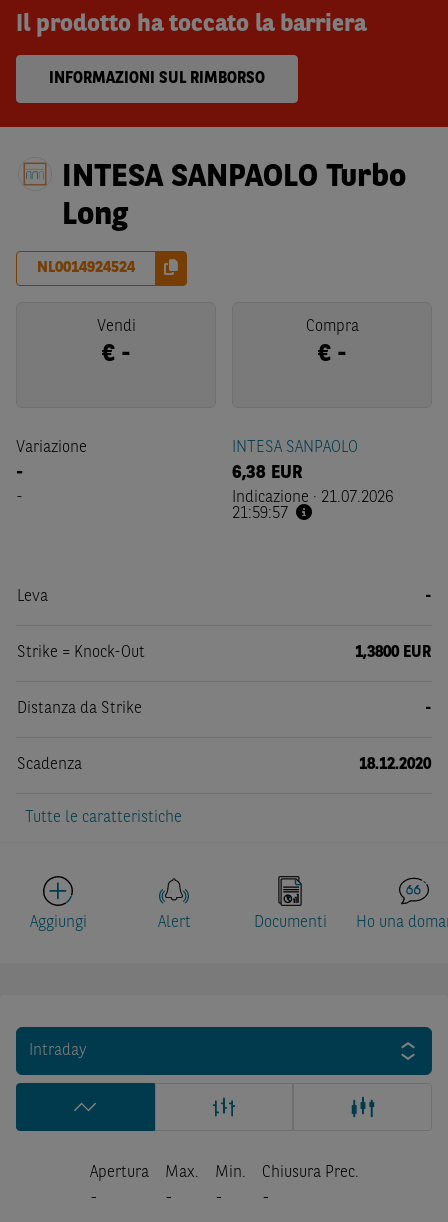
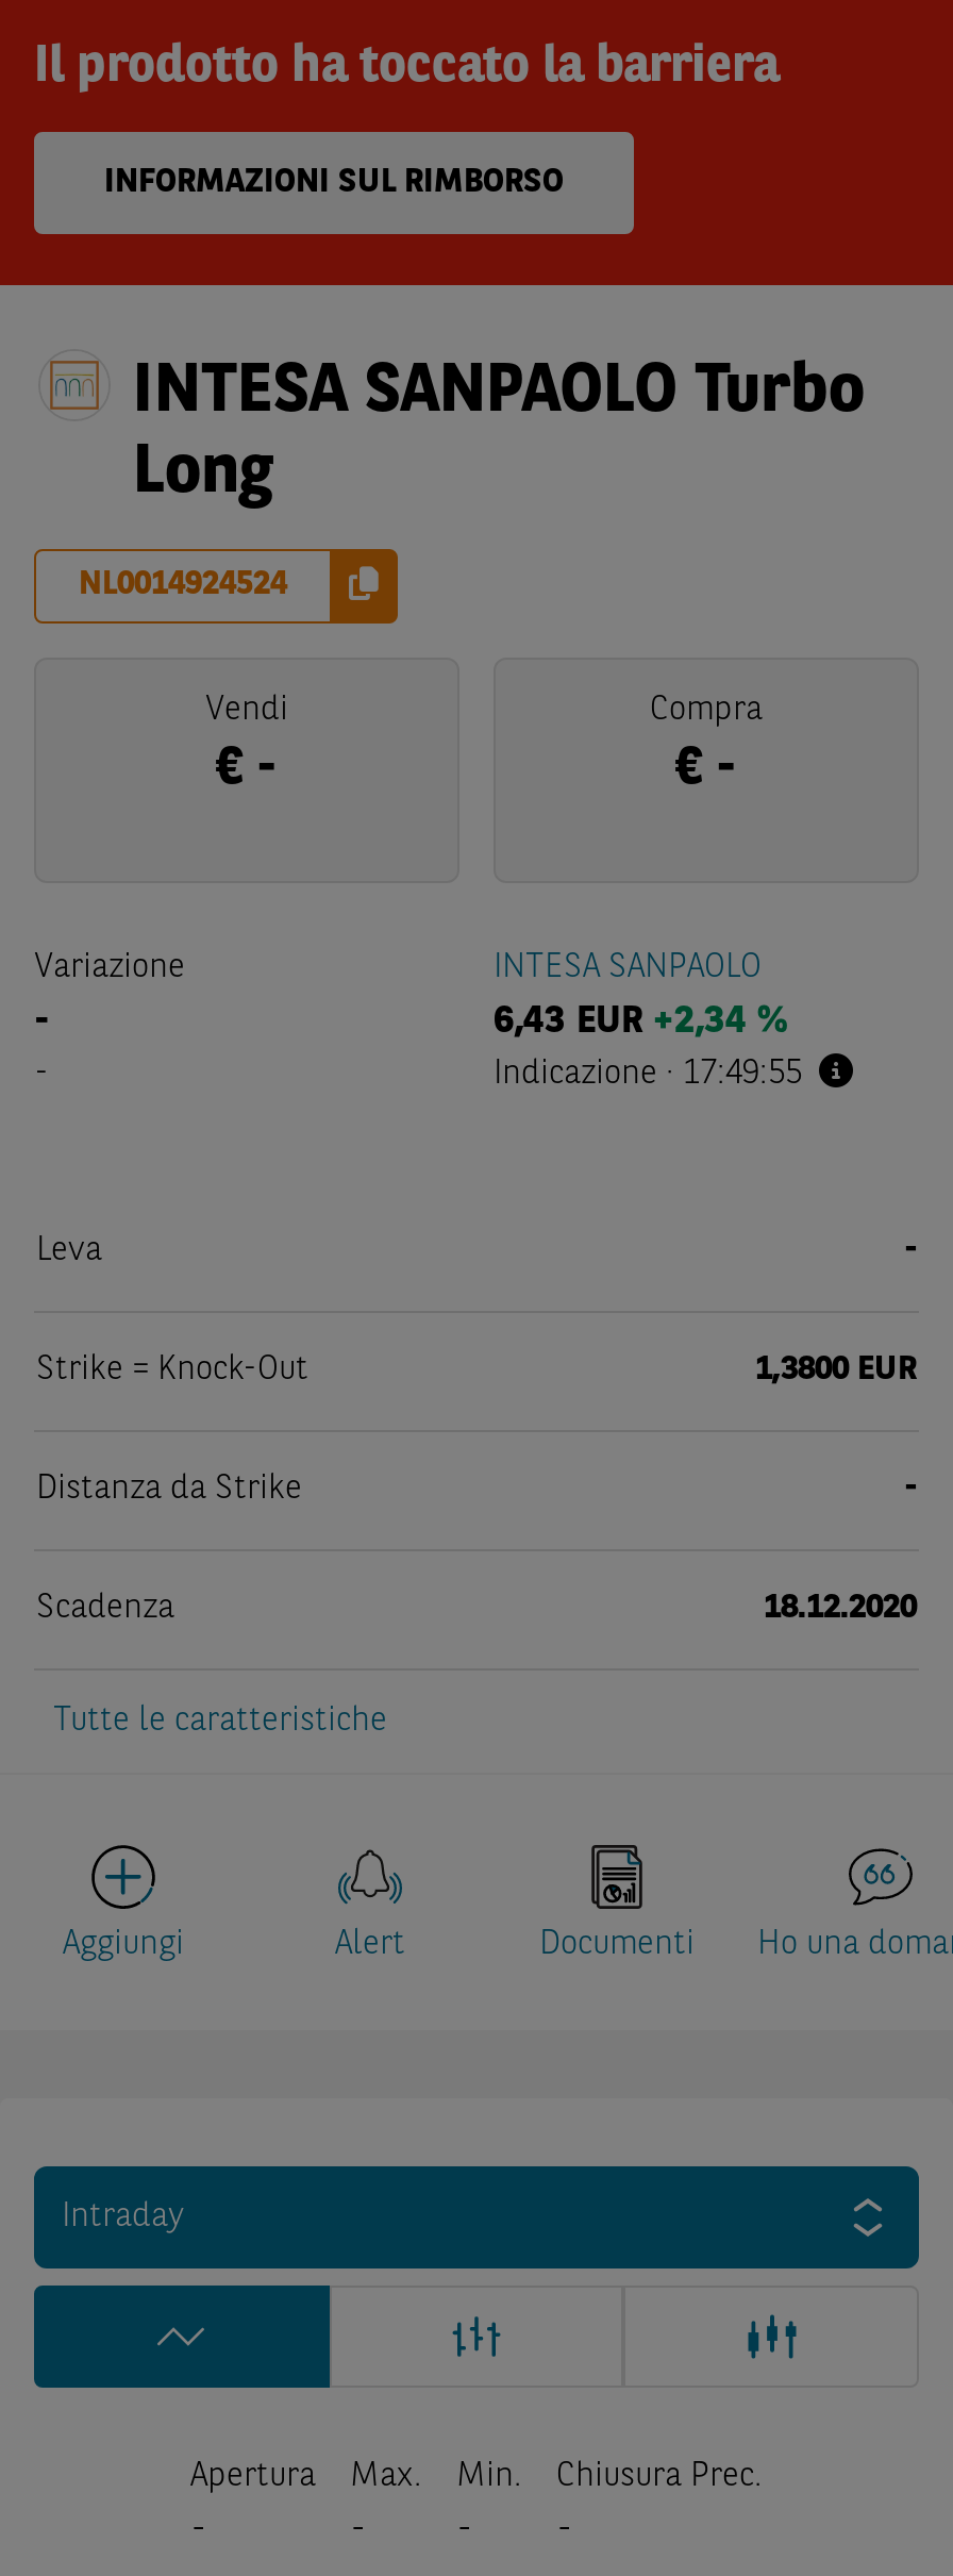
[232,464,393,522] 6,38 EUR | Indicazione · 21.07.2026 | 21:59:57 -> [494,1002,802,1092] 6,43 EUR +2,34 % | Indicazione · 17:49:55

